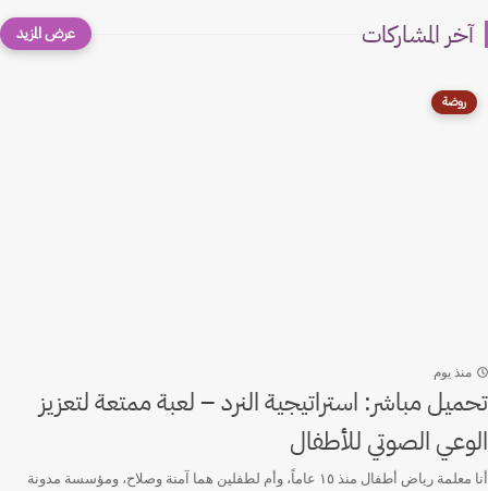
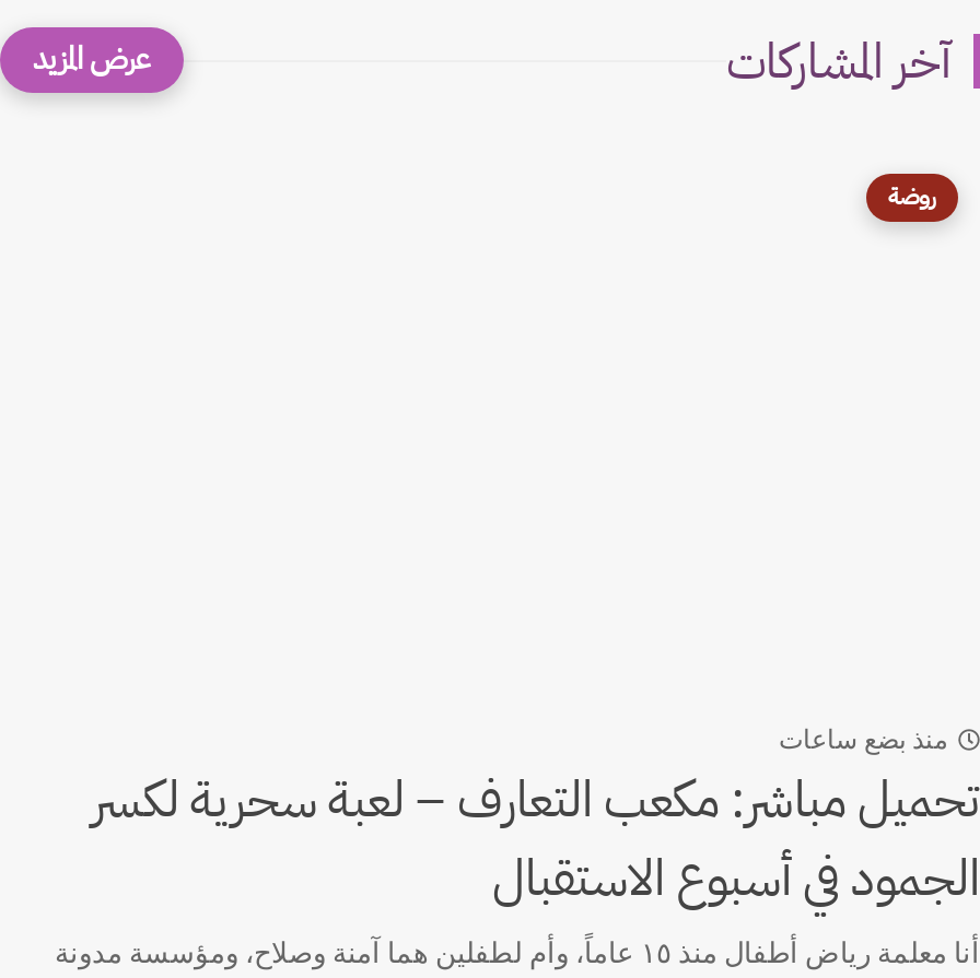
[39,364,488,460] منذ يوم | تحميل مباشر: استراتيجية النرد – لعبة ممتعة لتعزيز | الوعي الصوتي للأطفال -> [92,724,980,917] منذ بضع ساعات | تحميل مباشر: مكعب التعارف – لعبة سحرية لكسر | الجمود في أسبوع الاستقبال

